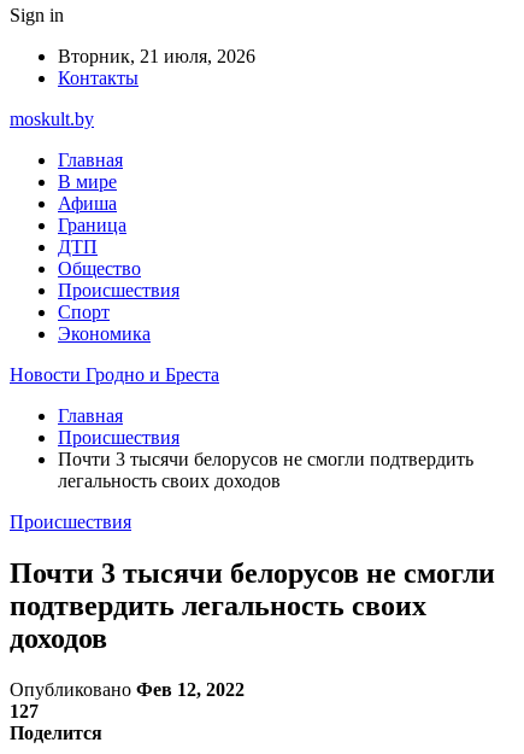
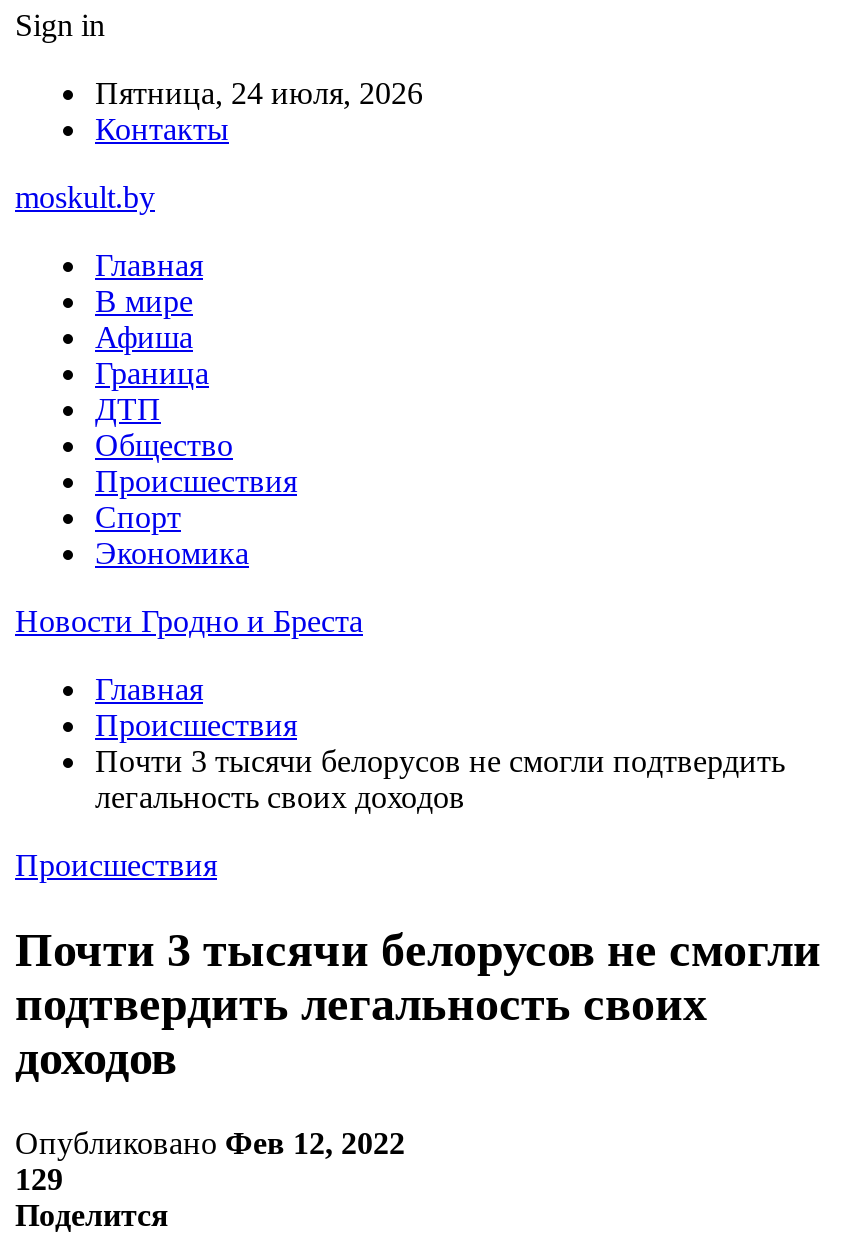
[58,46,255,66] Вторник, 21 июля, 2026 -> [95,76,423,110] Пятница, 24 июля, 2026
[10,701,39,721] 127 -> [15,1162,63,1196] 129

